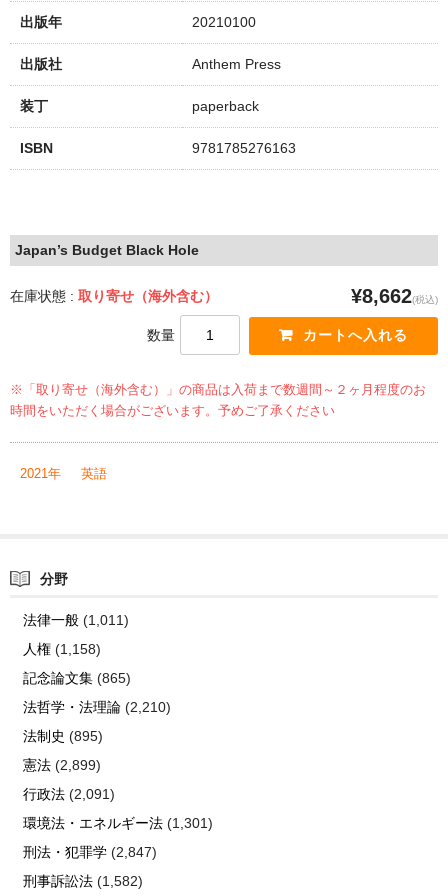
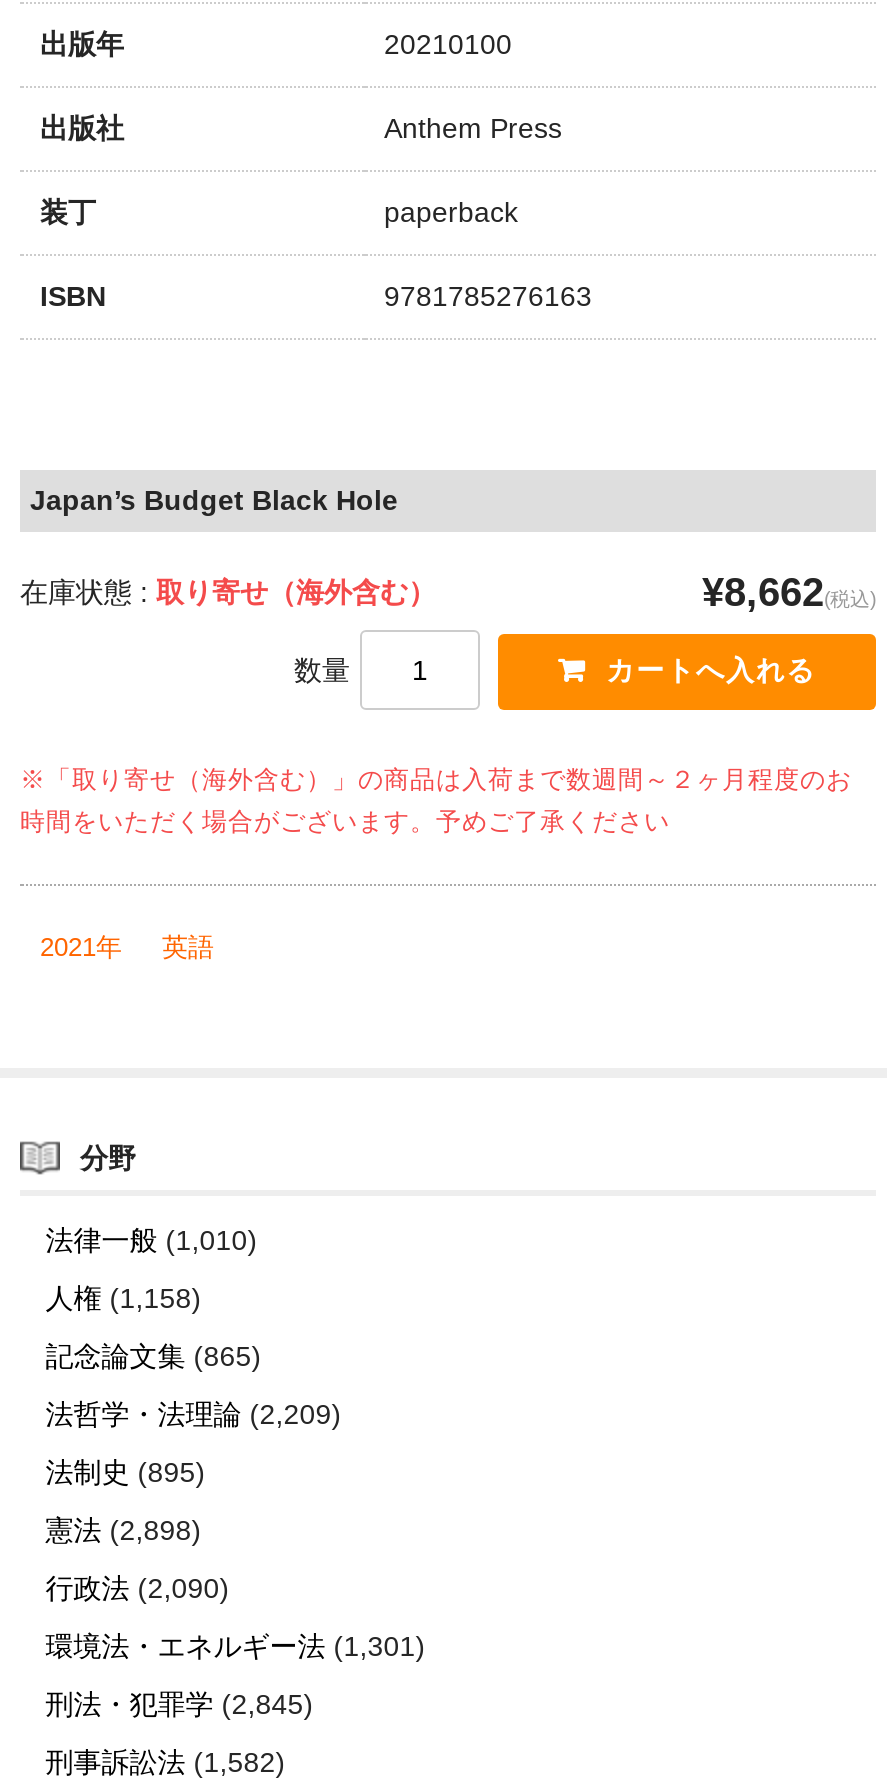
[23,612,129,628] 法律一般(1,011) -> [46,1224,258,1256] 法律一般(1,010)
[23,699,171,715] 法哲学・法理論(2,210) -> [46,1398,342,1430] 法哲学・法理論(2,209)
[23,757,101,773] 憲法(2,899) -> [46,1514,202,1546] 憲法(2,898)
[23,786,115,802] 行政法(2,091) -> [46,1572,230,1604] 行政法(2,090)
[23,844,157,860] 刑法・犯罪学(2,847) -> [46,1688,314,1720] 刑法・犯罪学(2,845)

